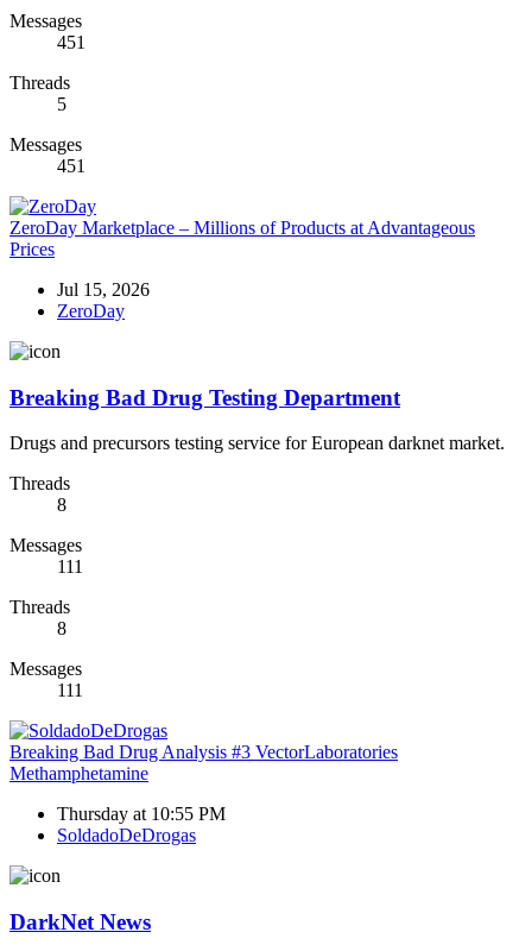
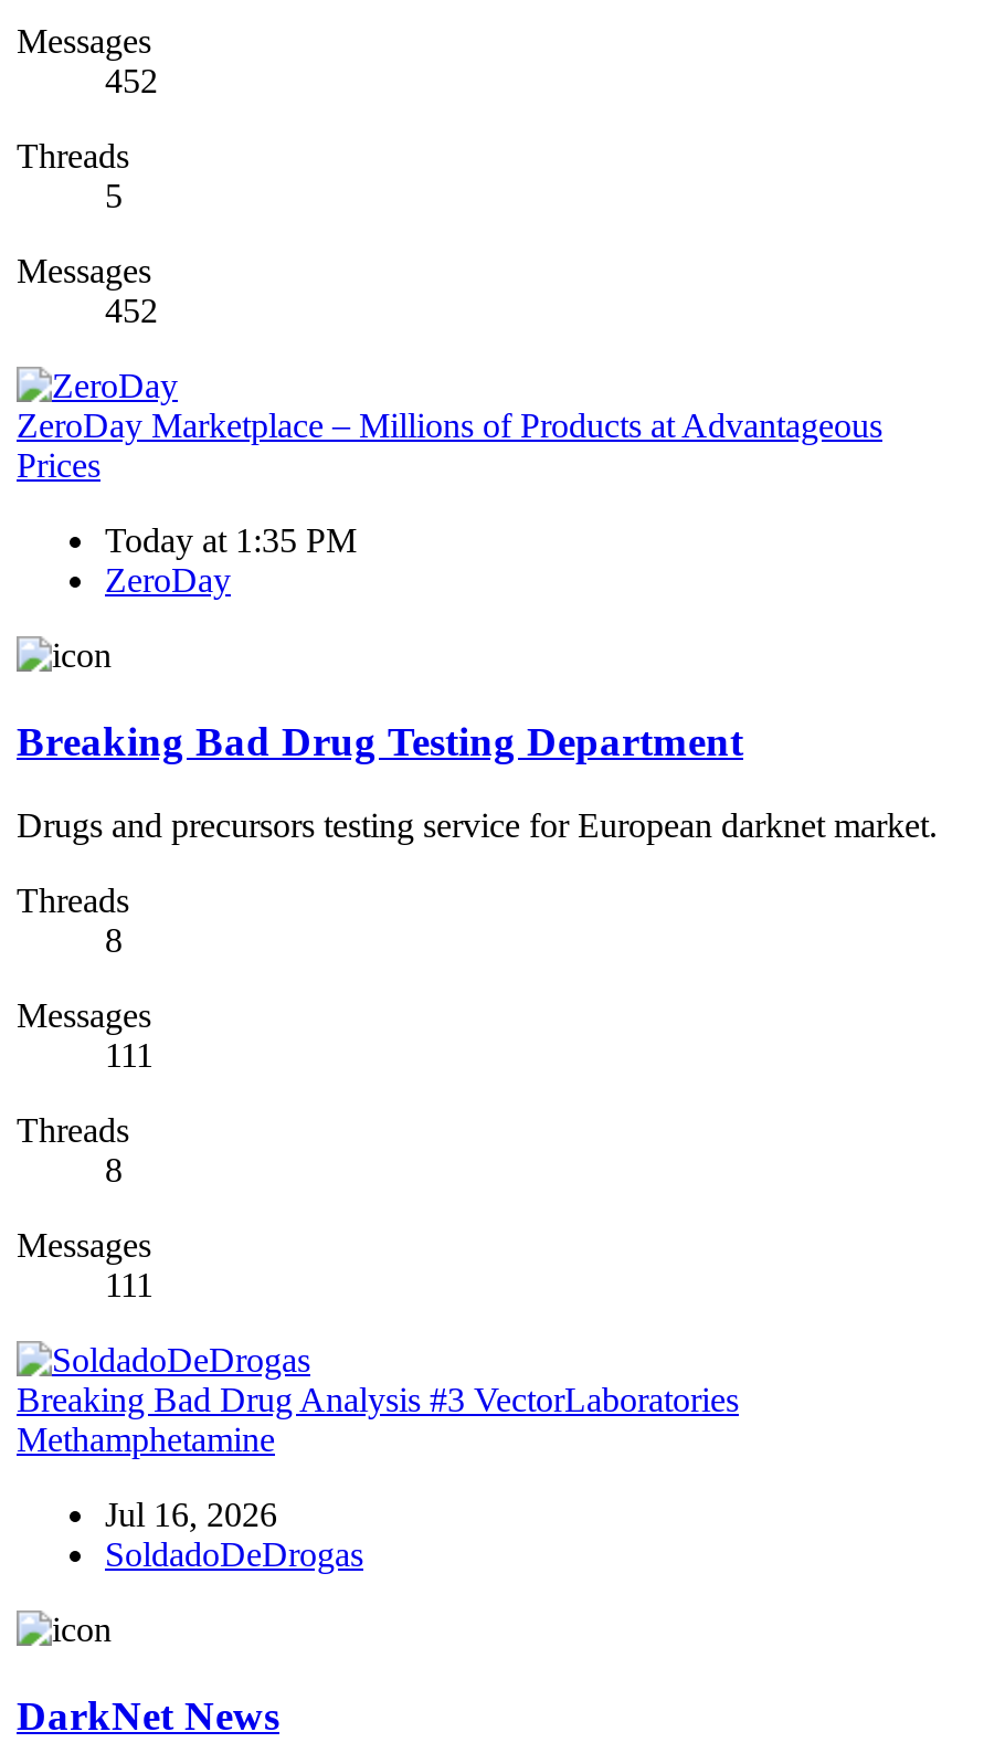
[57,32,86,52] 451 -> [105,62,158,99] 452
[57,156,86,176] 451 -> [105,292,158,329] 452
[57,279,150,300] Jul 15, 2026 -> [105,521,357,559] Today at 1:35 PM
[57,804,226,824] Thursday at 10:55 PM -> [105,1497,277,1534] Jul 16, 2026

